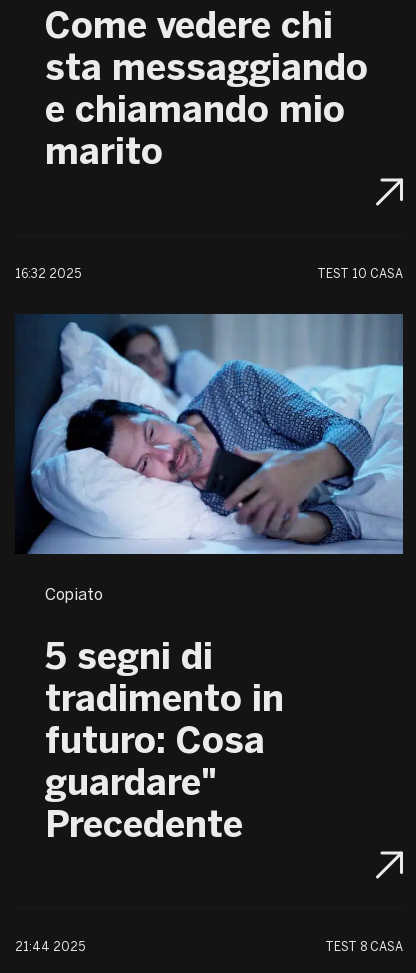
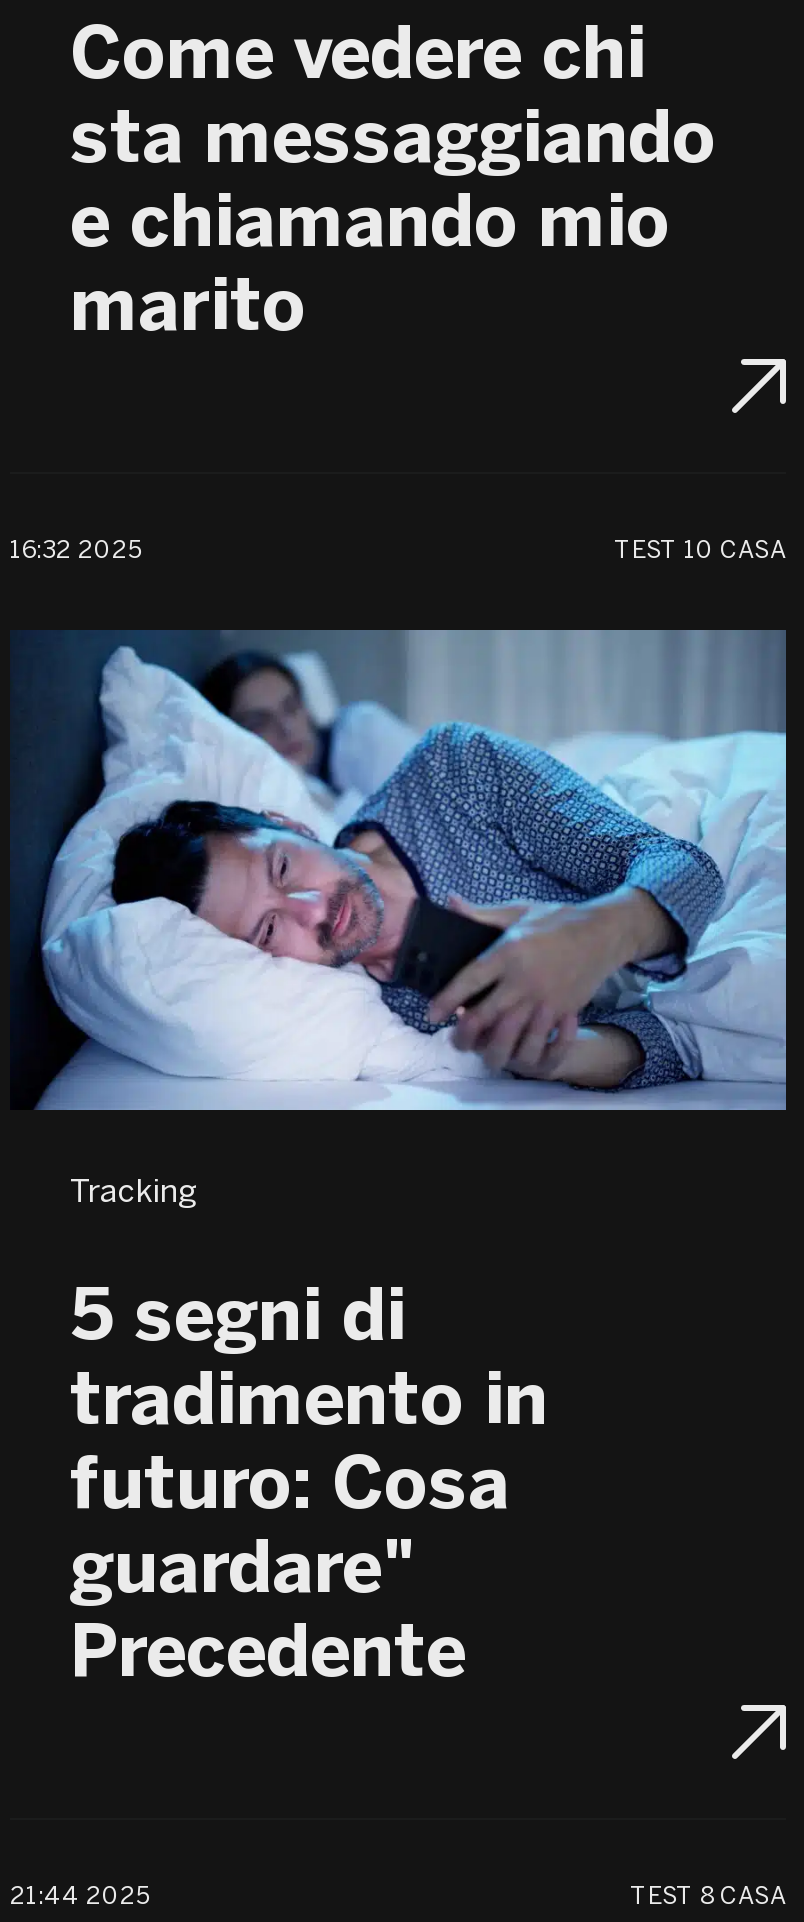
[45,588,103,603] Copiato -> [70,1178,198,1208] Tracking

